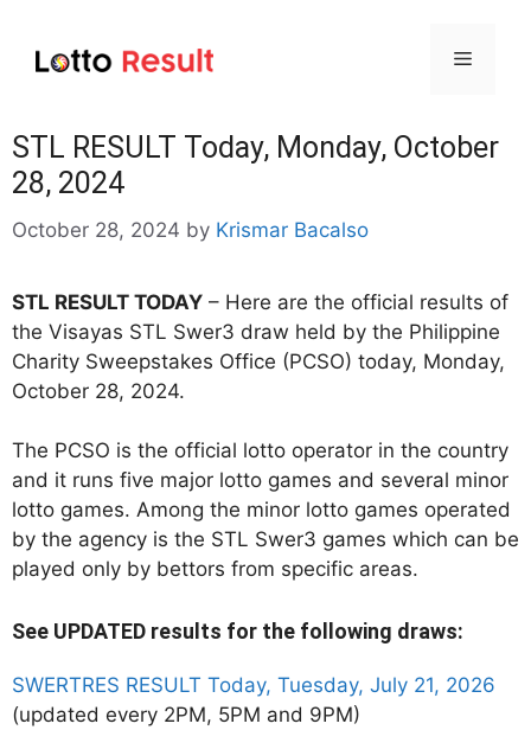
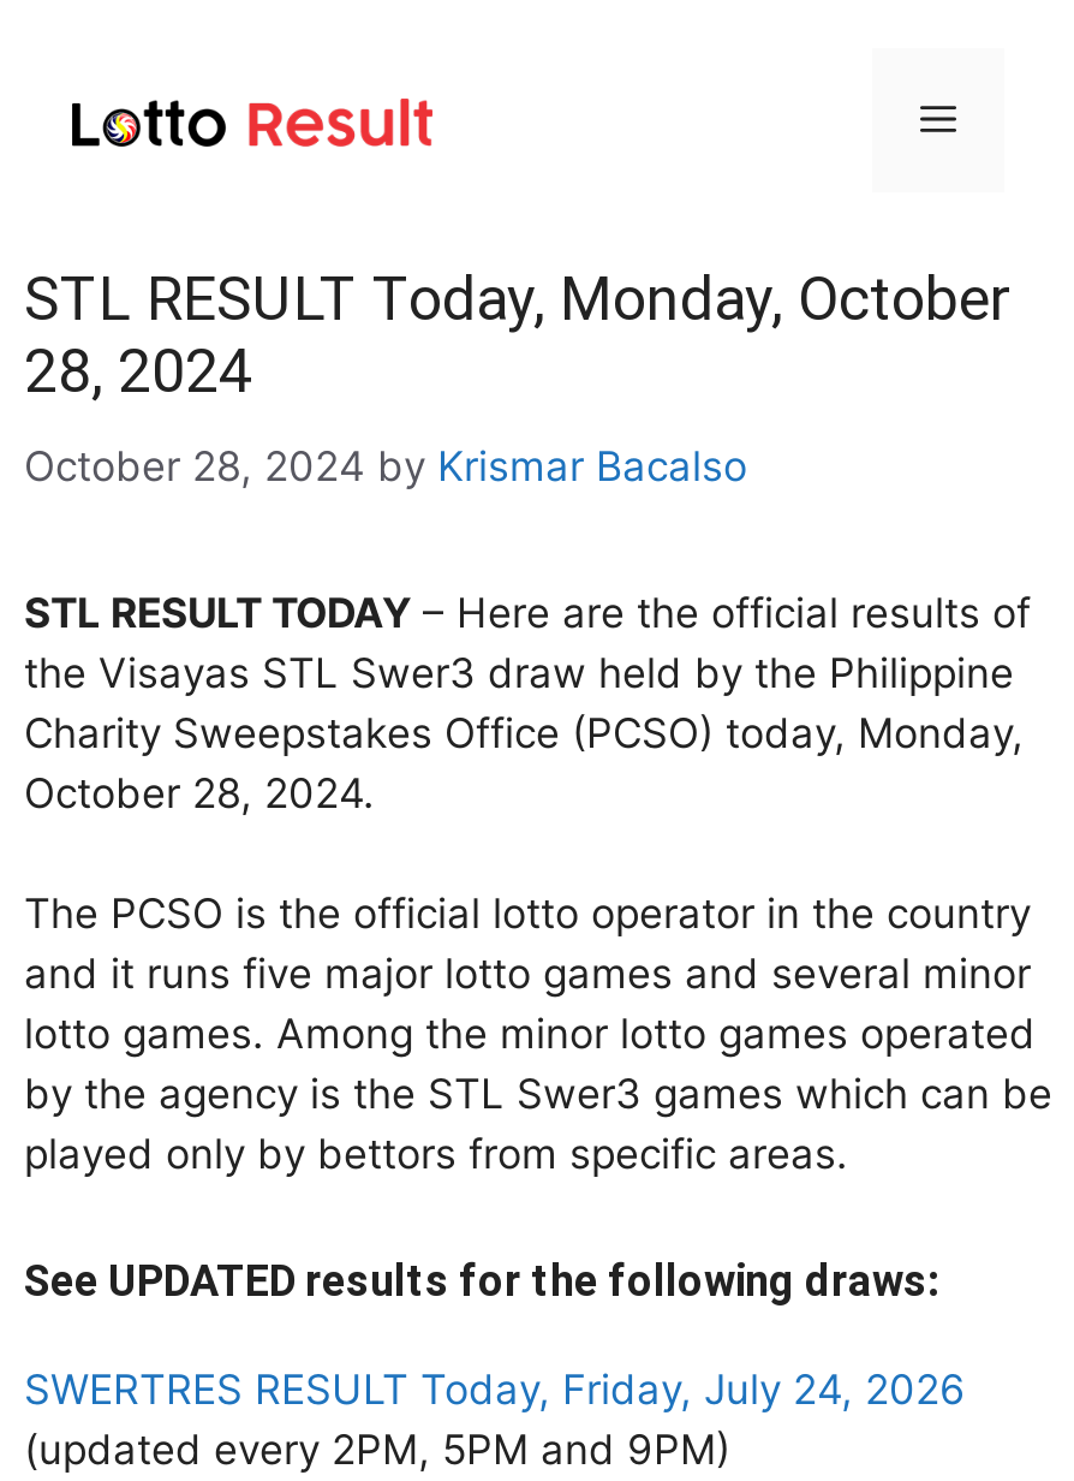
[12,673,495,696] SWERTRES RESULT Today, Tuesday, July 21, 2026 -> [24,1364,966,1412] SWERTRES RESULT Today, Friday, July 24, 2026

